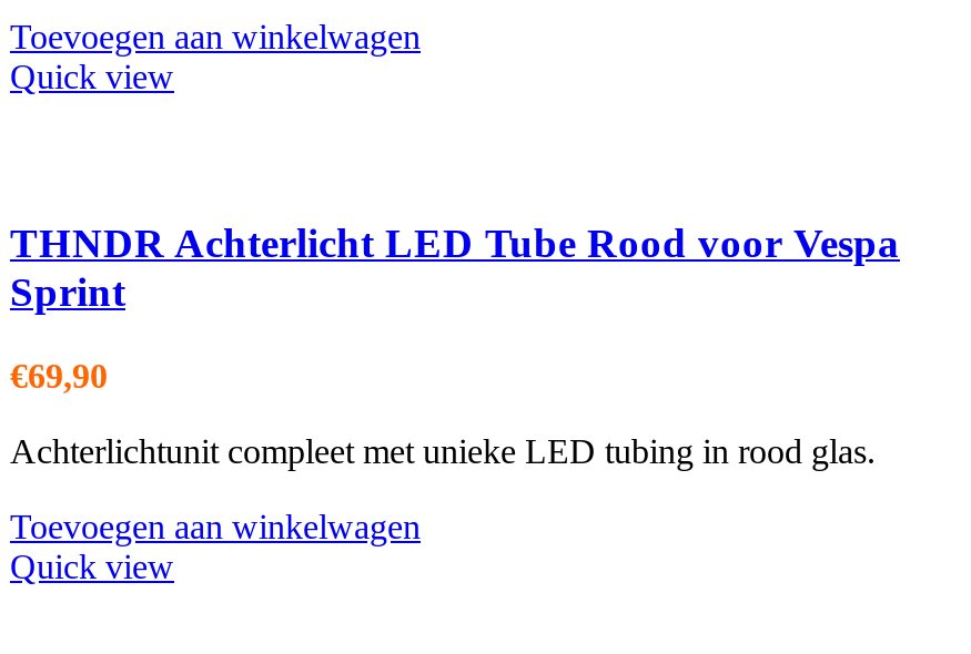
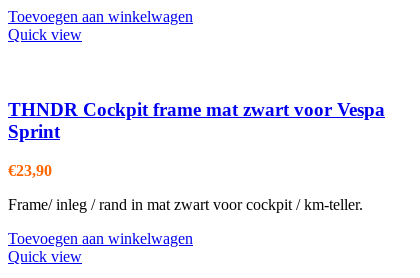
[10,218,900,265] THNDR Achterlicht LED Tube Rood voor Vespa -> [8,99,385,120] THNDR Cockpit frame mat zwart voor Vespa
[10,357,108,395] €69,90 -> [8,162,52,179] €23,90
[10,433,876,470] Achterlichtunit compleet met unieke LED tubing in rood glas. -> [8,196,363,213] Frame/ inleg / rand in mat zwart voor cockpit / km-teller.

